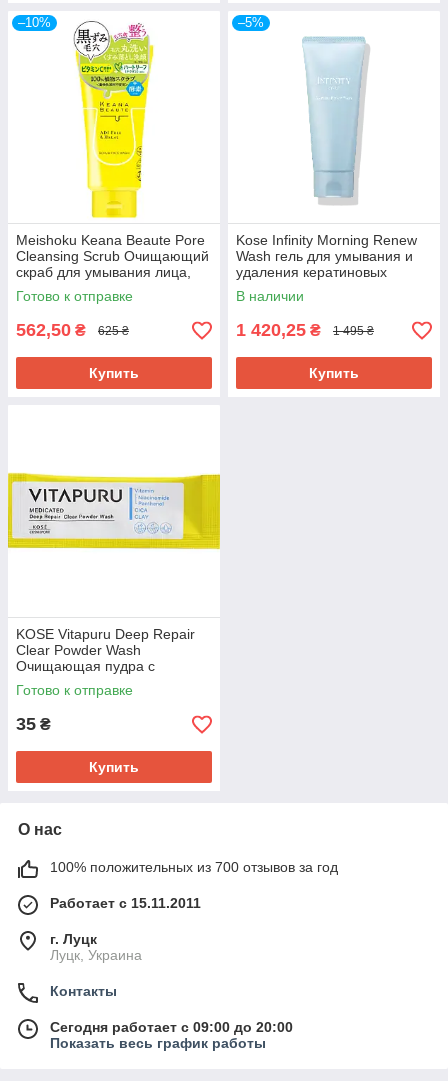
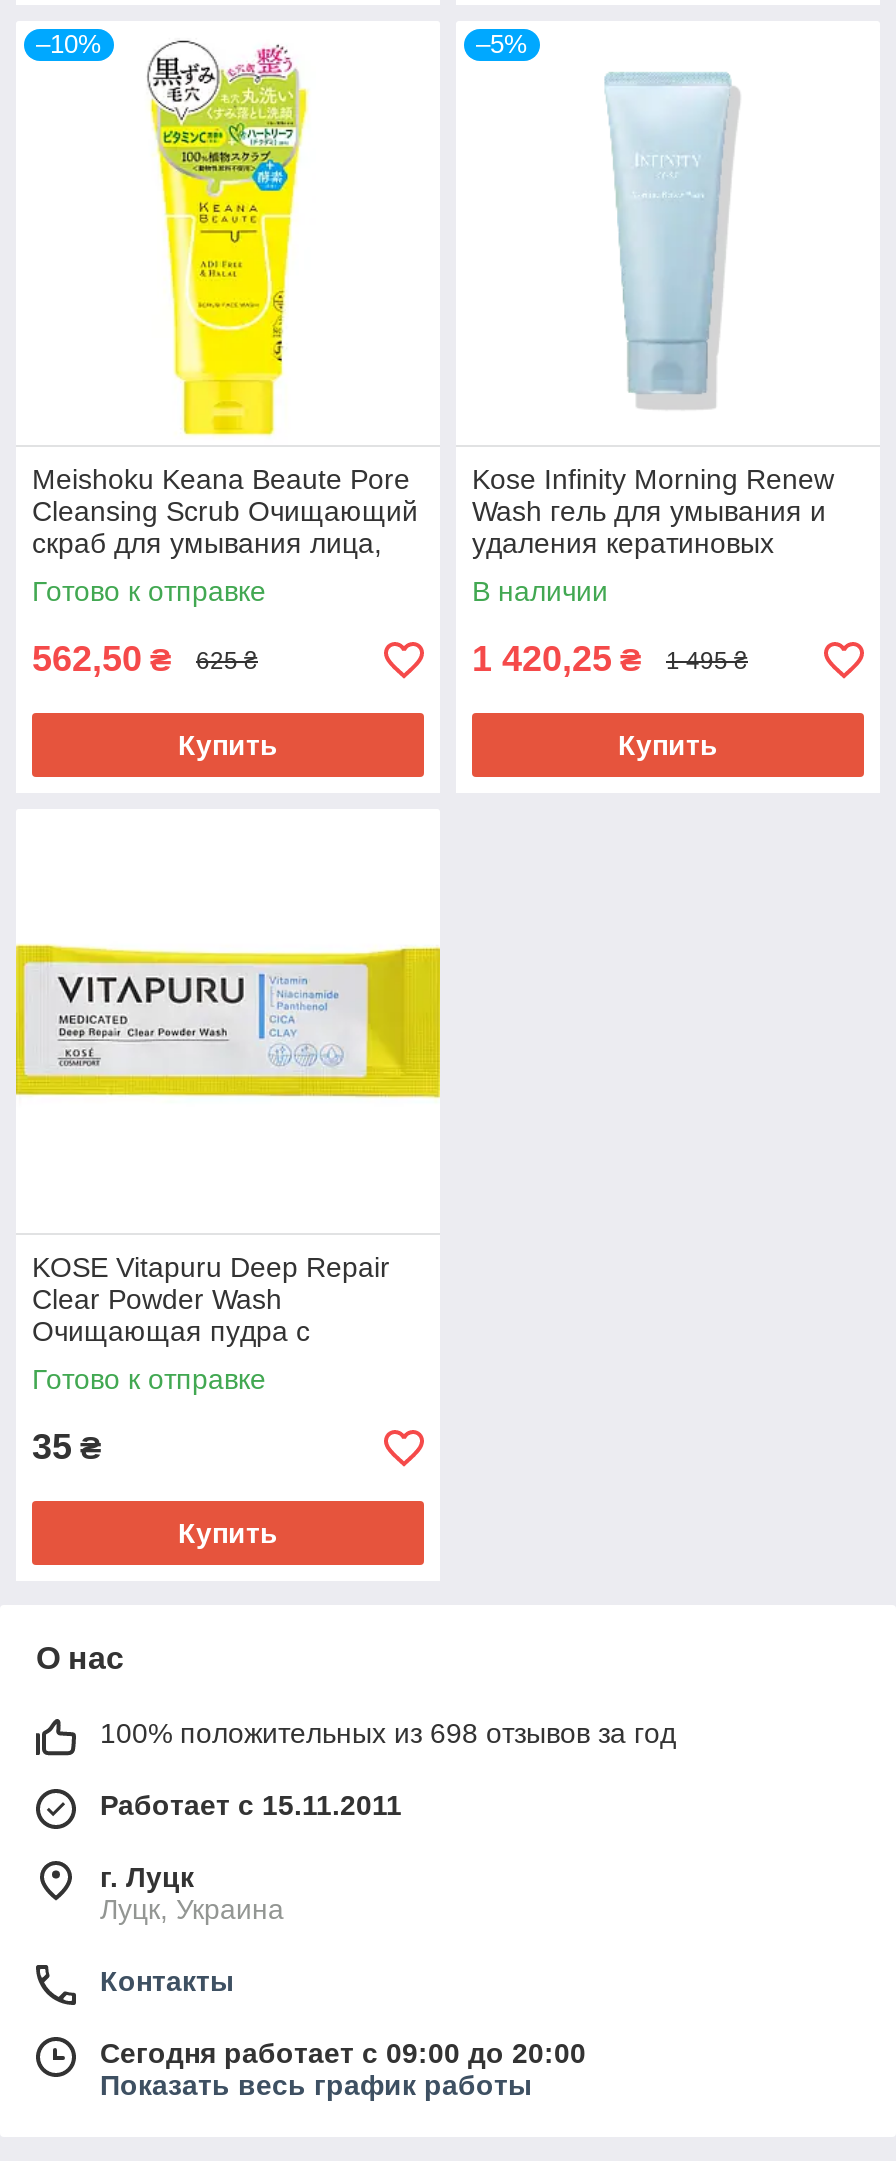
[50,859,338,875] 100% положительных из 700 отзывов за год -> [100,1717,676,1749] 100% положительных из 698 отзывов за год

